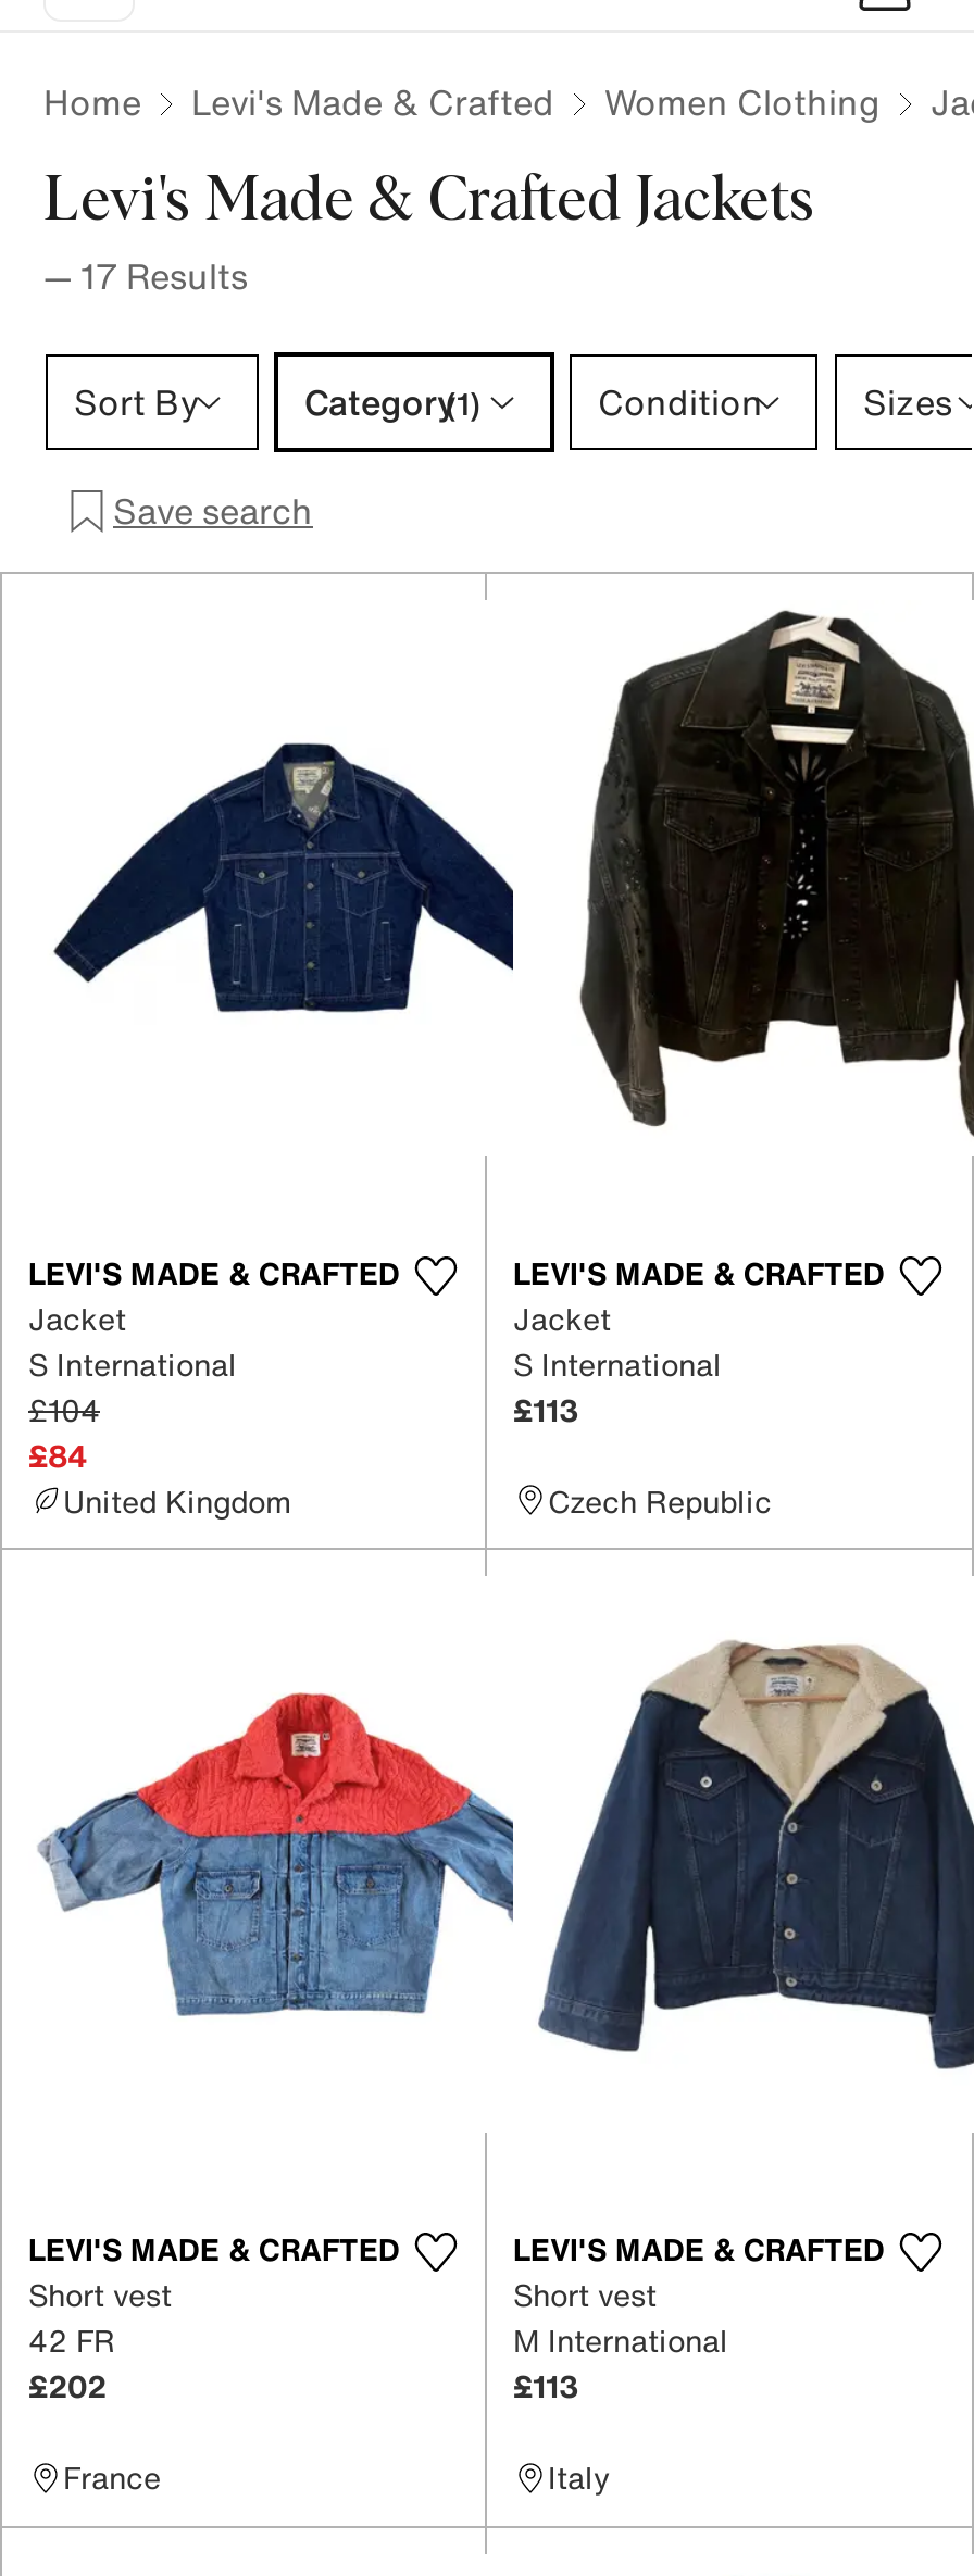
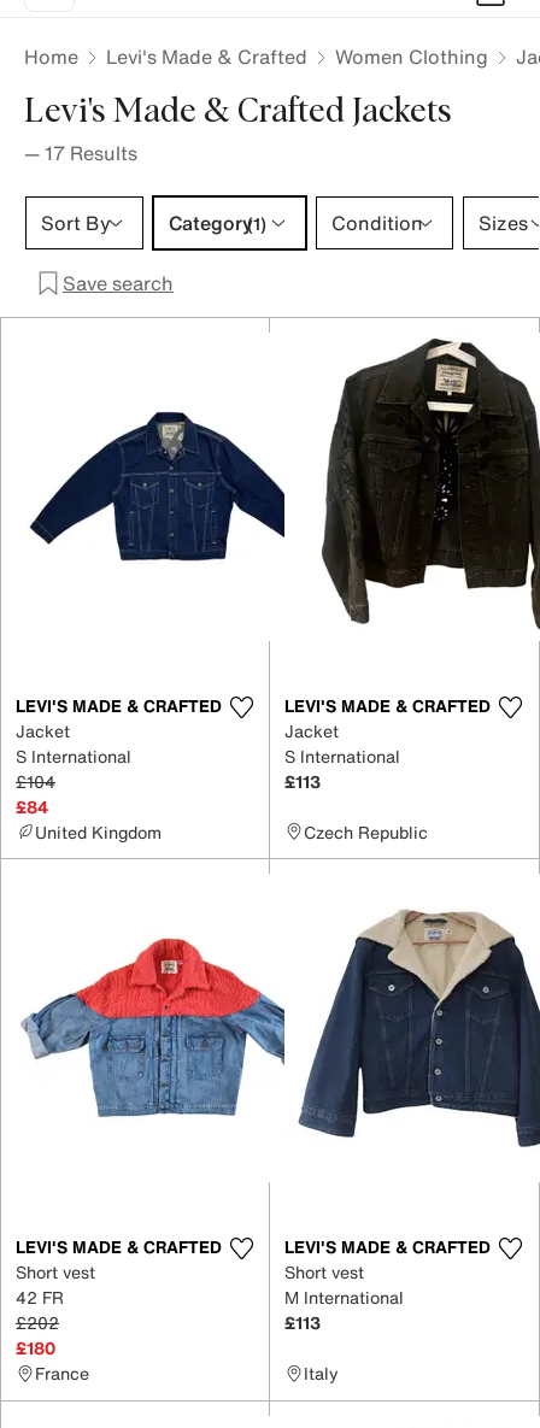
none -> [16,1335,55,1361] £180

